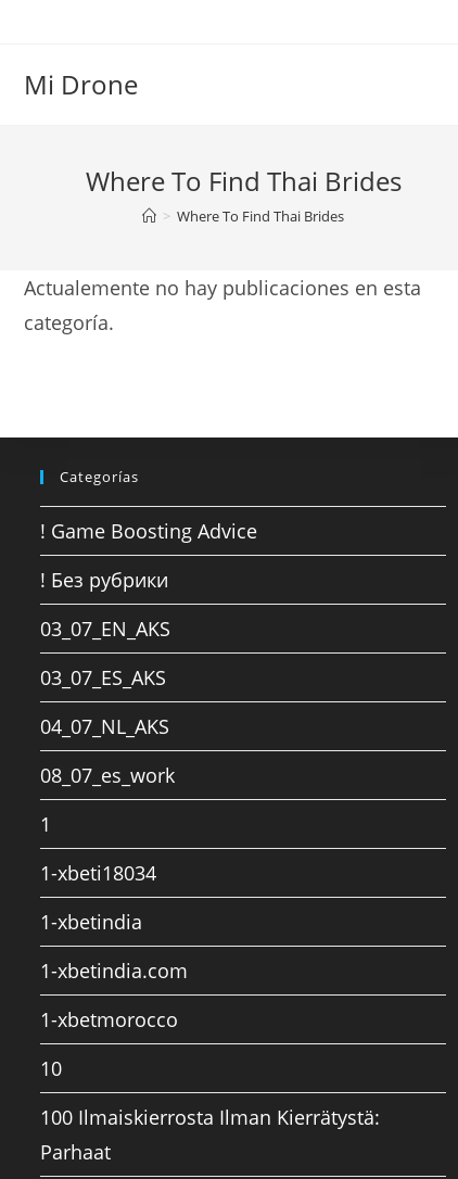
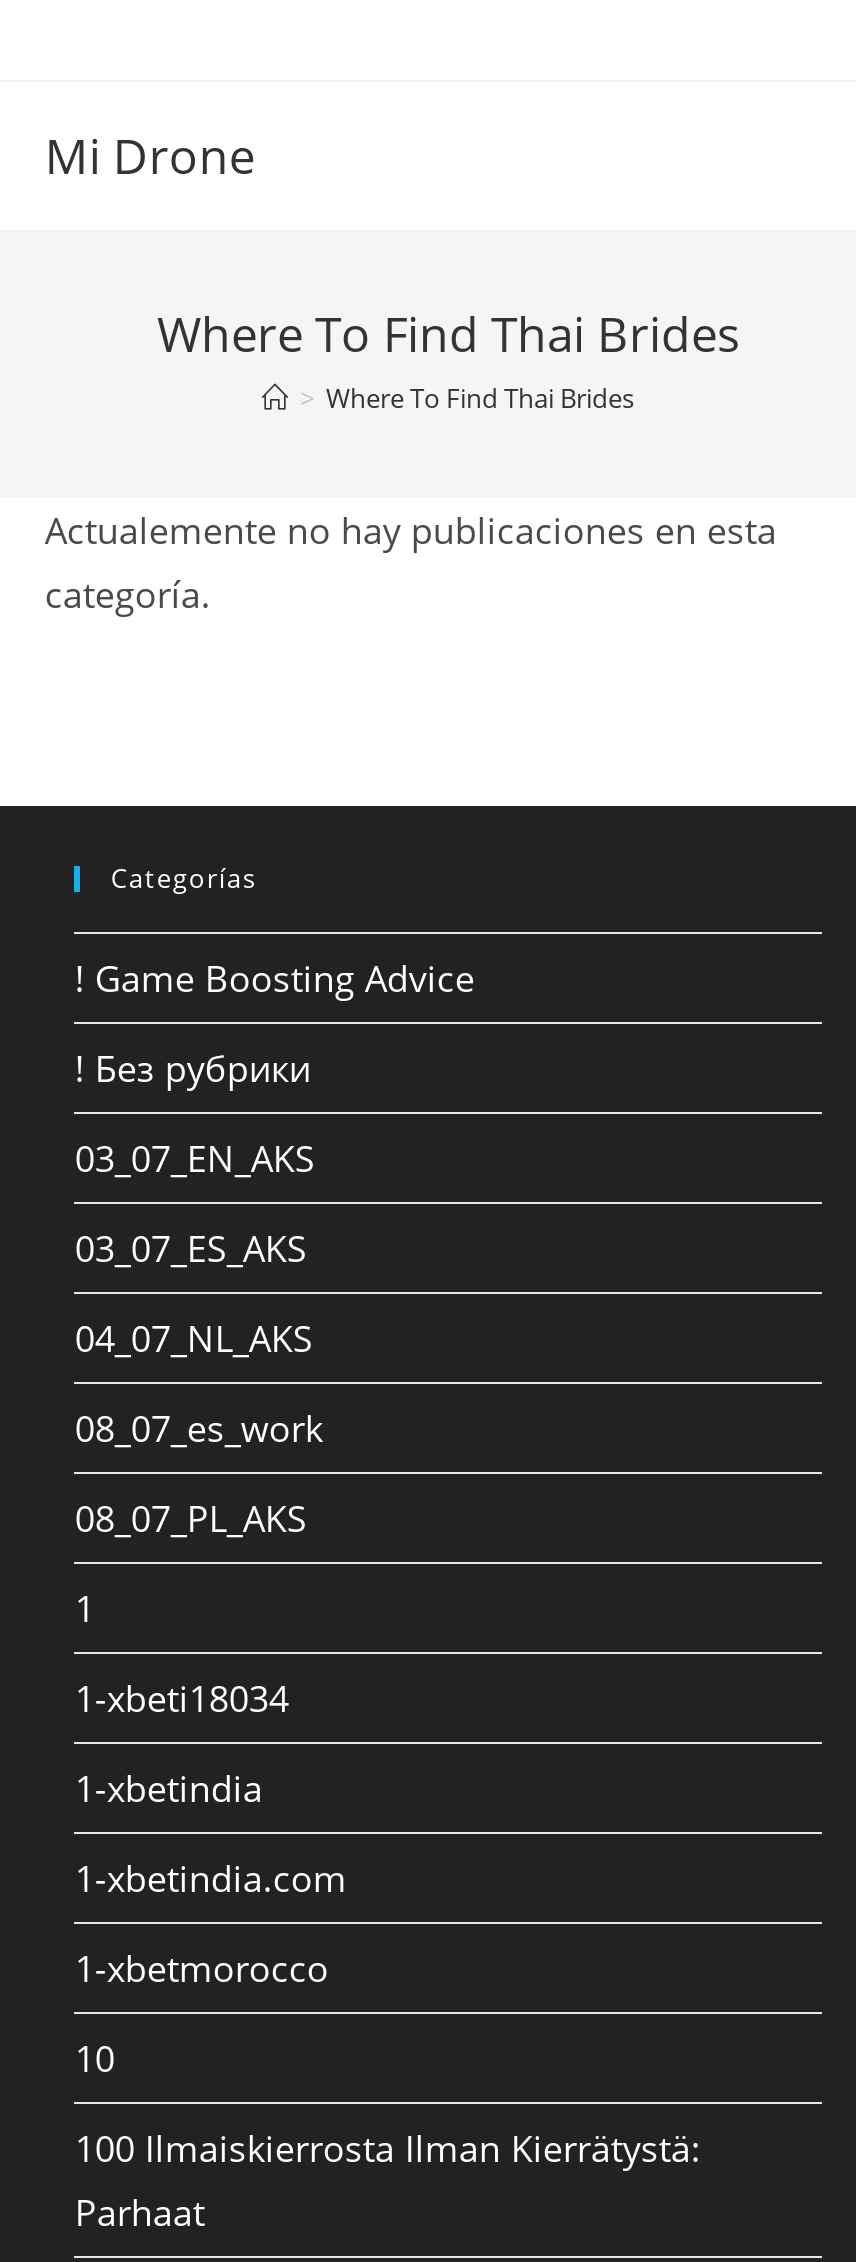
none -> [75,1494,307,1542] 08_07_PL_AKS

